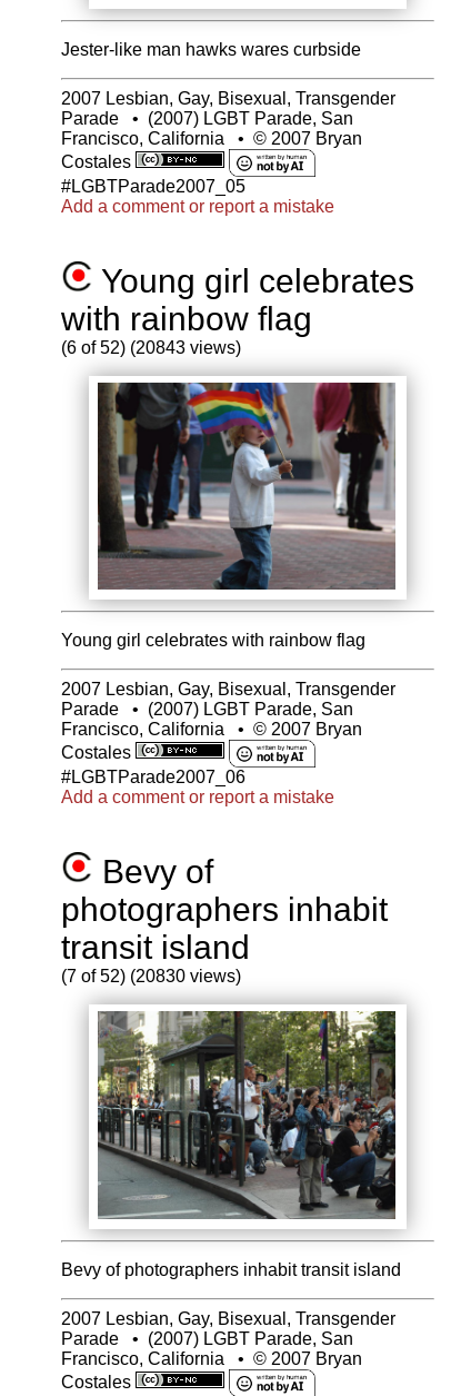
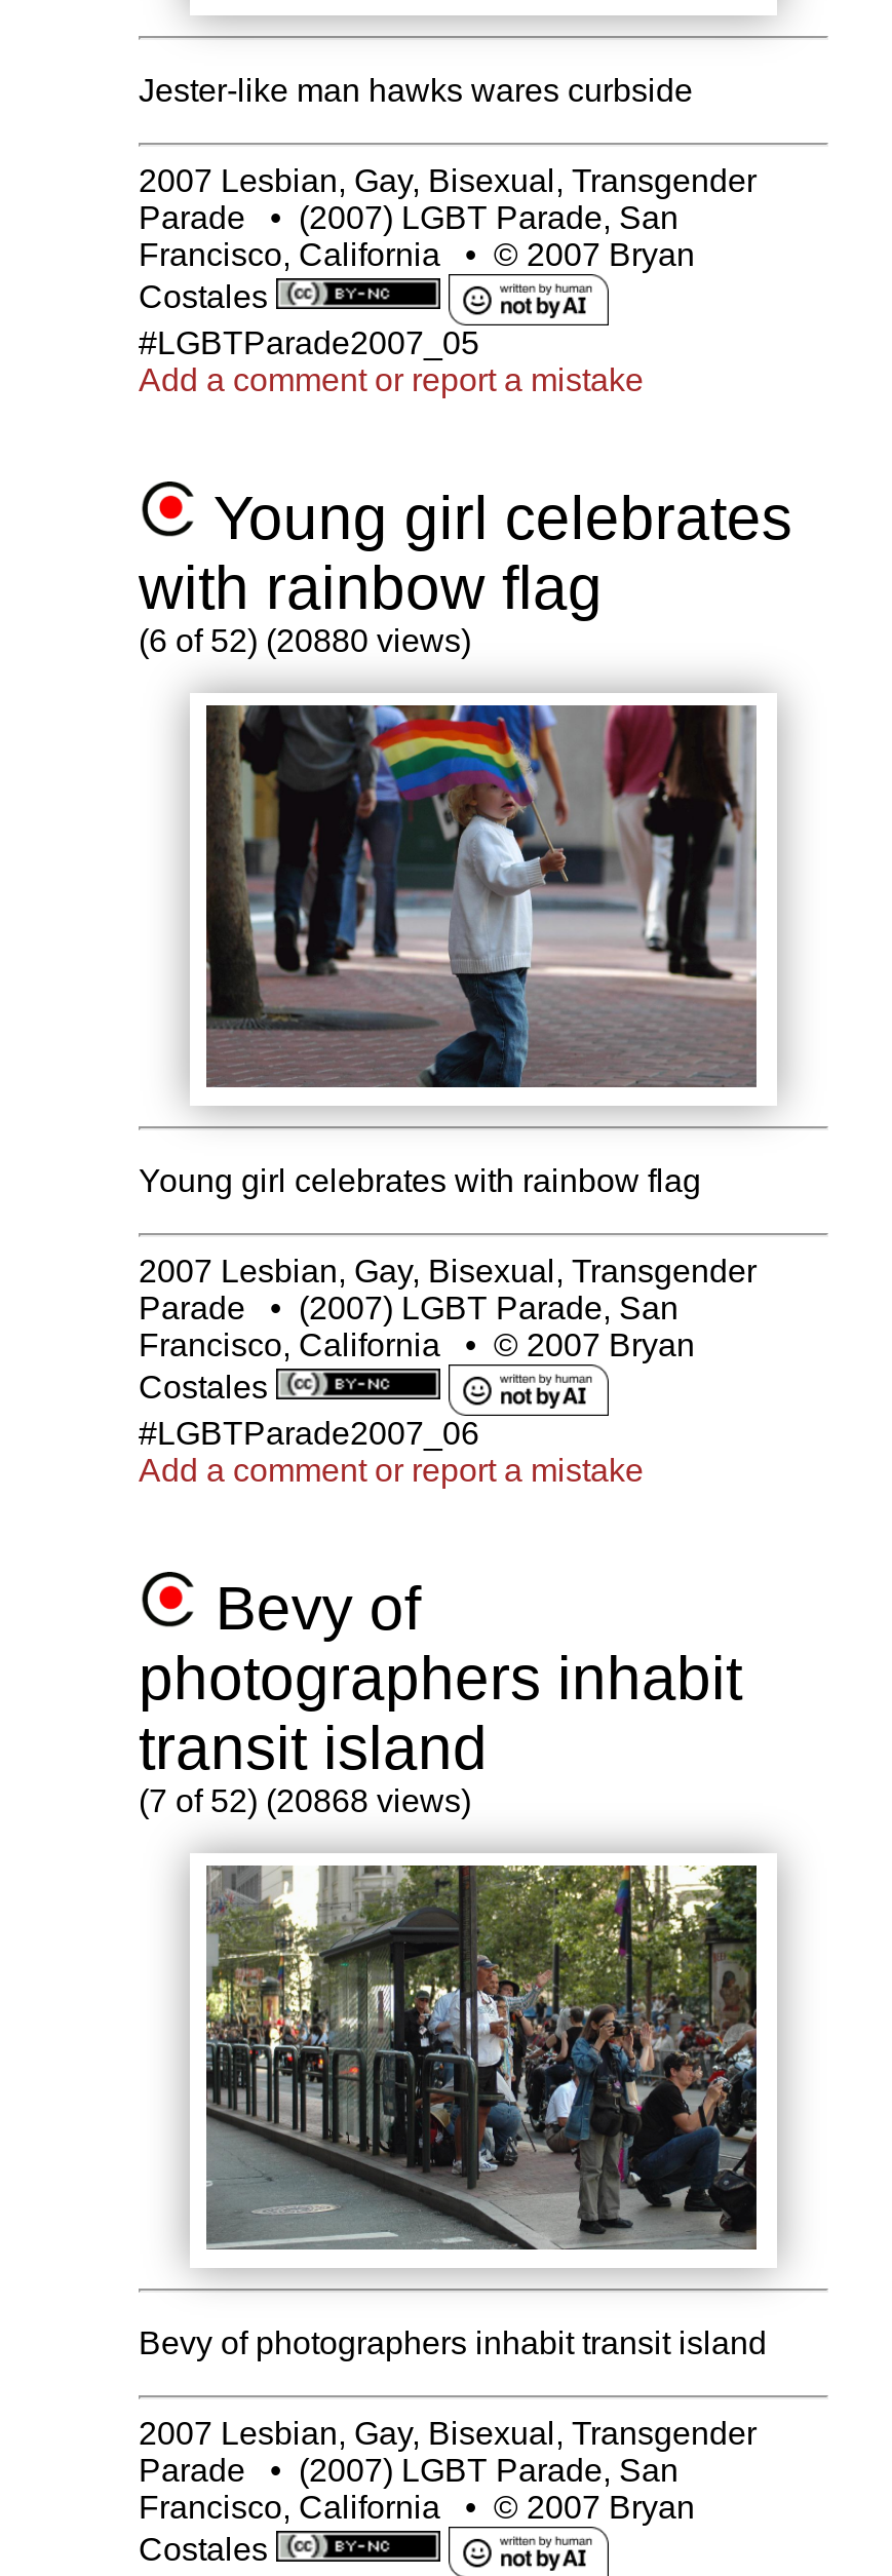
[61,338,241,357] (6 of 52) (20843 views) -> [139,623,471,658] (6 of 52) (20880 views)
[61,967,241,986] (7 of 52) (20830 views) -> [139,1783,471,1818] (7 of 52) (20868 views)

